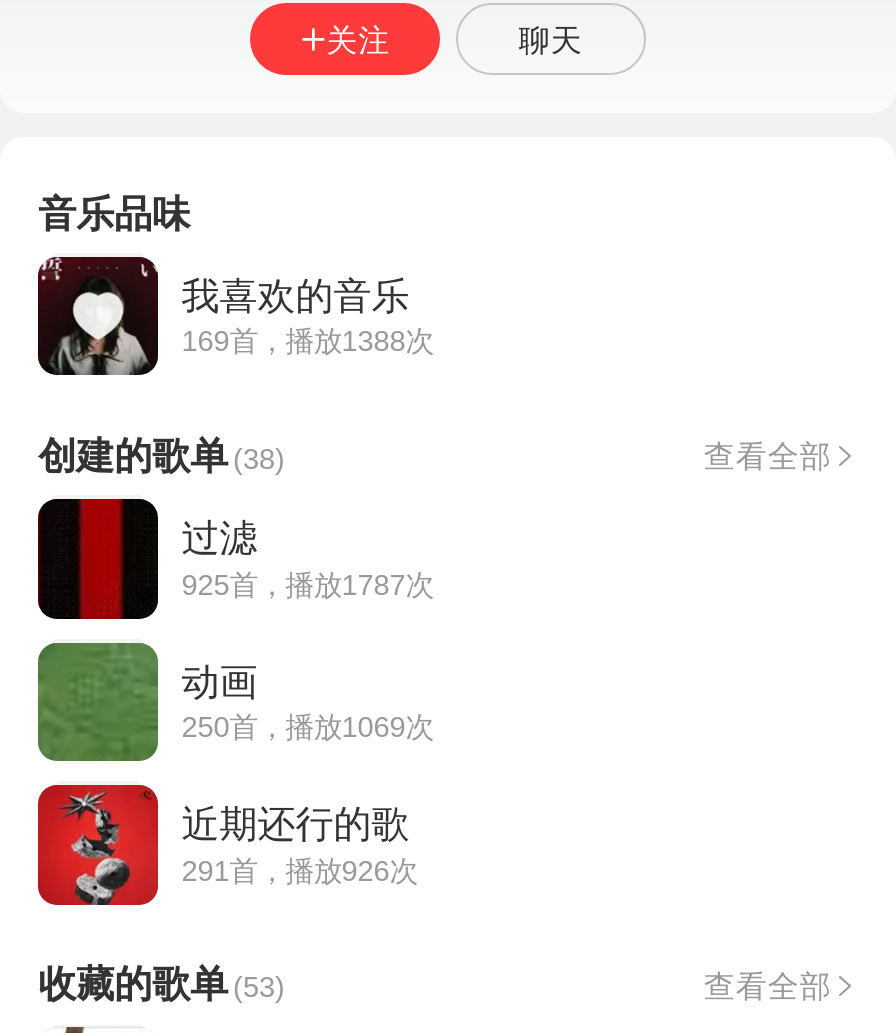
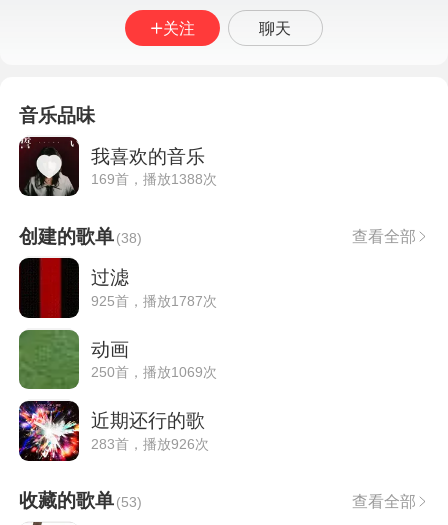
[36,783,418,907] [image] | 291首，播放926次 -> [18,400,209,462] [image] | 283首，播放926次

